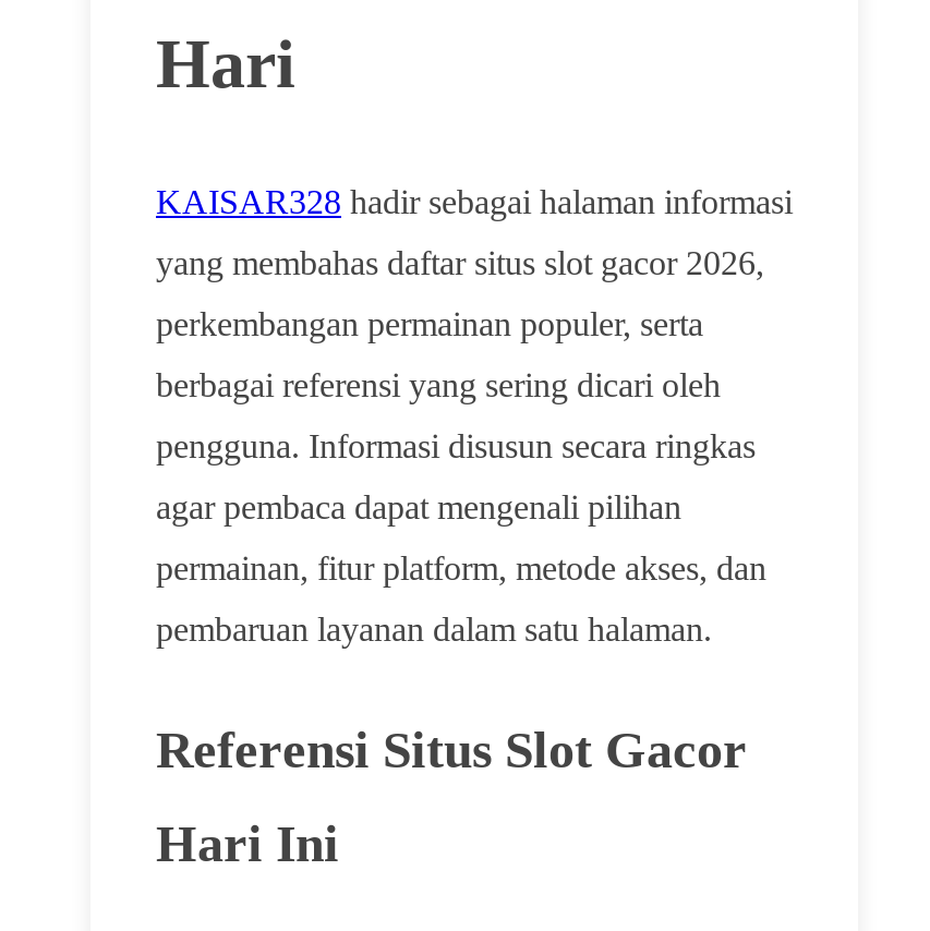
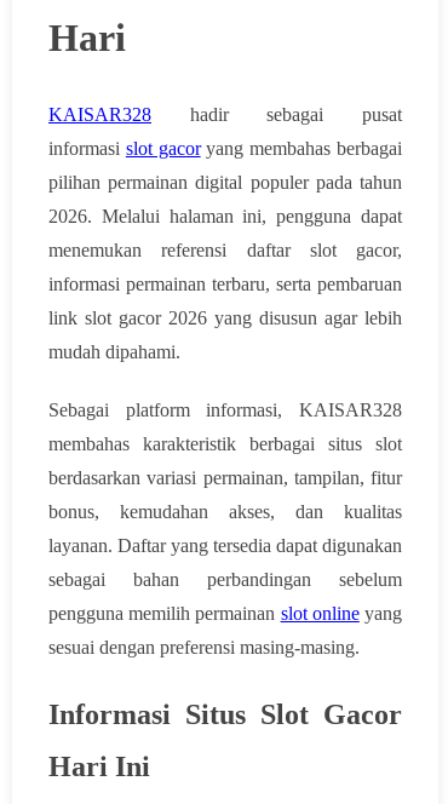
[156,184,793,779] KAISAR328 hadir sebagai halaman informasi | yang membahas daftar situs slot gacor 2026, | perkembangan permainan populer, serta | berbagai referensi yang sering dicari oleh | pengguna. Informasi disusun secara ringkas | agar pembaca dapat mengenali pilihan | permainan, fitur platform, metode akses, dan | pembaruan layanan dalam satu halaman. | Referensi Situs Slot Gacor -> [48,104,402,730] KAISAR328 hadir sebagai pusat | informasi slot gacor yang membahas berbagai | pilihan permainan digital populer pada tahun | 2026. Melalui halaman ini, pengguna dapat | menemukan referensi daftar slot gacor, | informasi permainan terbaru, serta pembaruan | link slot gacor 2026 yang disusun agar lebih | mudah dipahami. | Sebagai platform informasi, KAISAR328 | membahas karakteristik berbagai situs slot | berdasarkan variasi permainan, tampilan, fitur | bonus, kemudahan akses, dan kualitas | layanan. Daftar yang tersedia dapat digunakan | sebagai bahan perbandingan sebelum | pengguna memilih permainan slot online yang | sesuai dengan preferensi masing-masing. | Informasi Situs Slot Gacor

